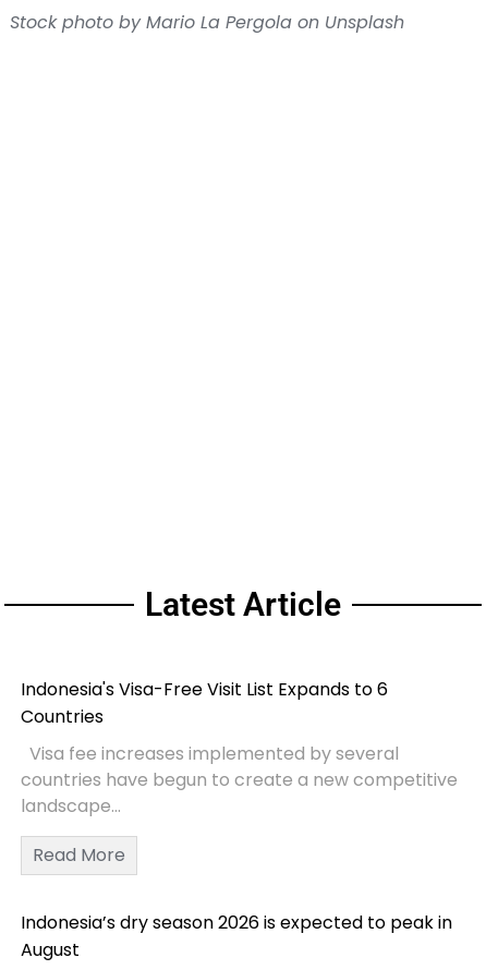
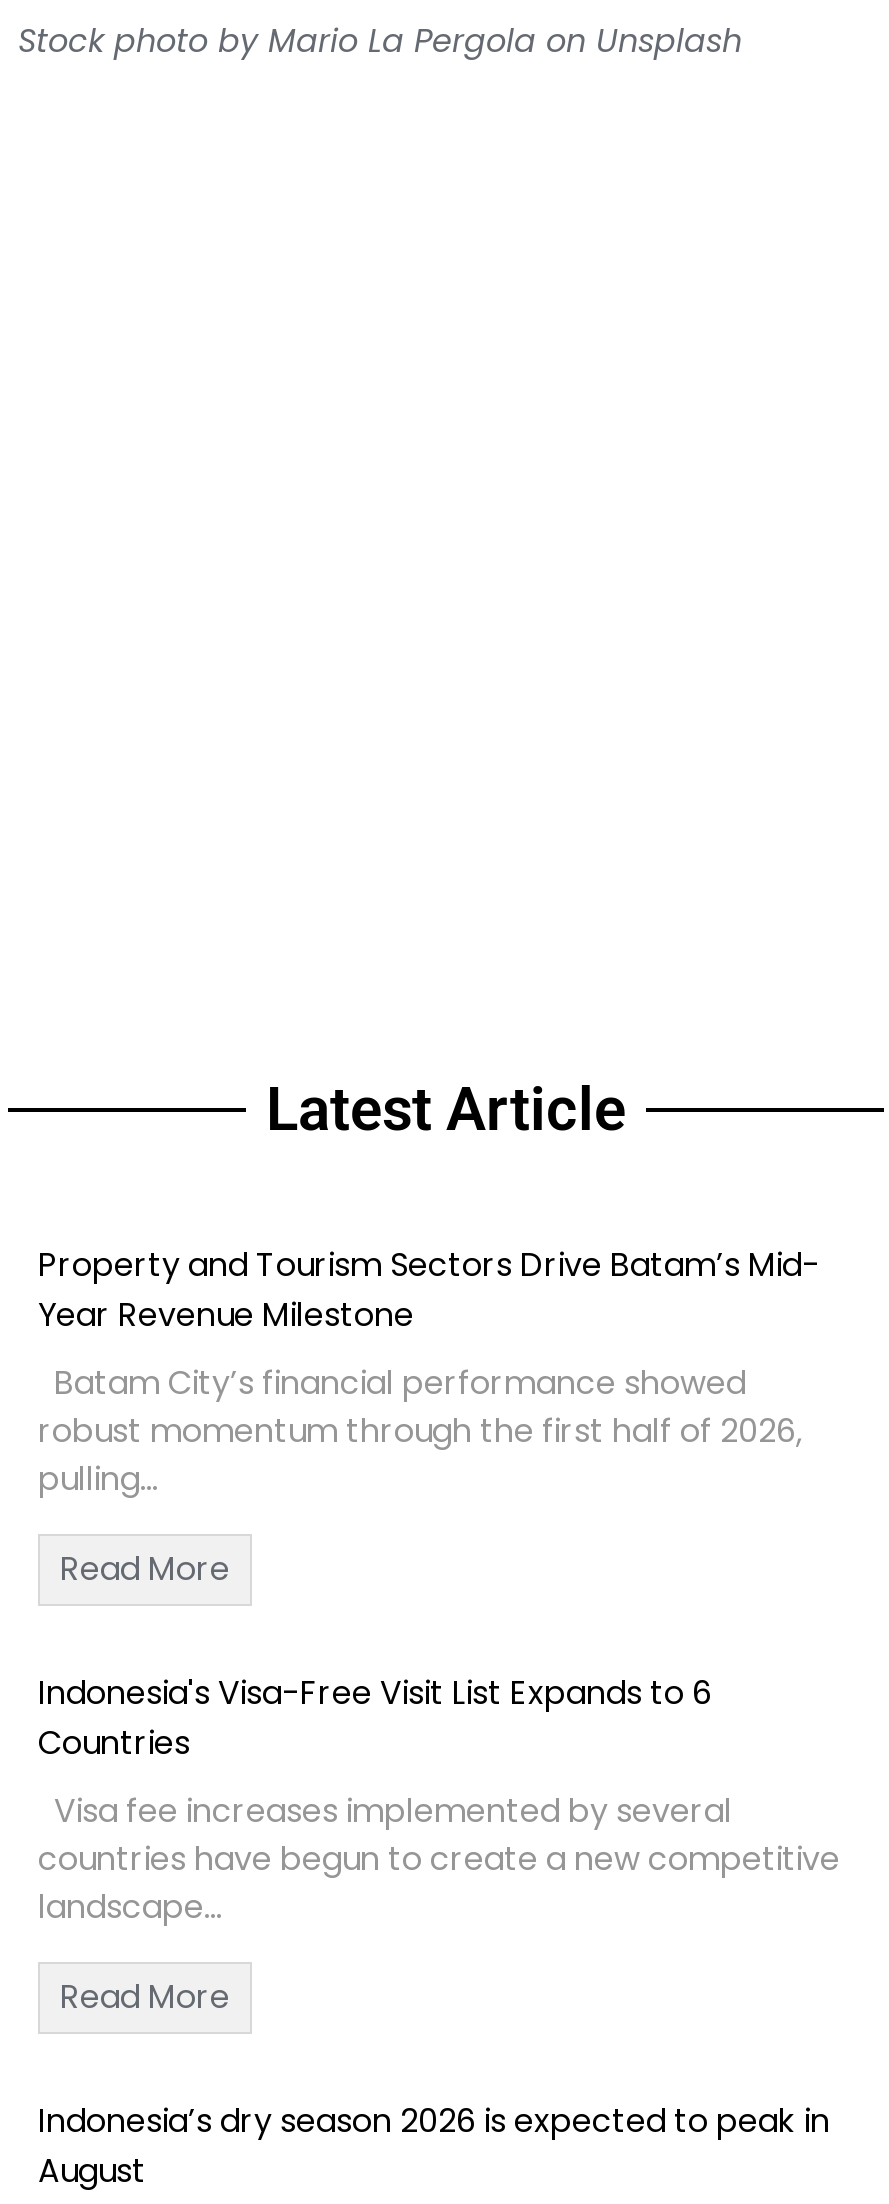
none -> [38,1242,820,1592] Property and Tourism Sectors Drive Batam’s Mid- | Year Revenue Milestone | Batam City’s financial performance showed | robust momentum through the first half of 2026, | pulling... | Read More

